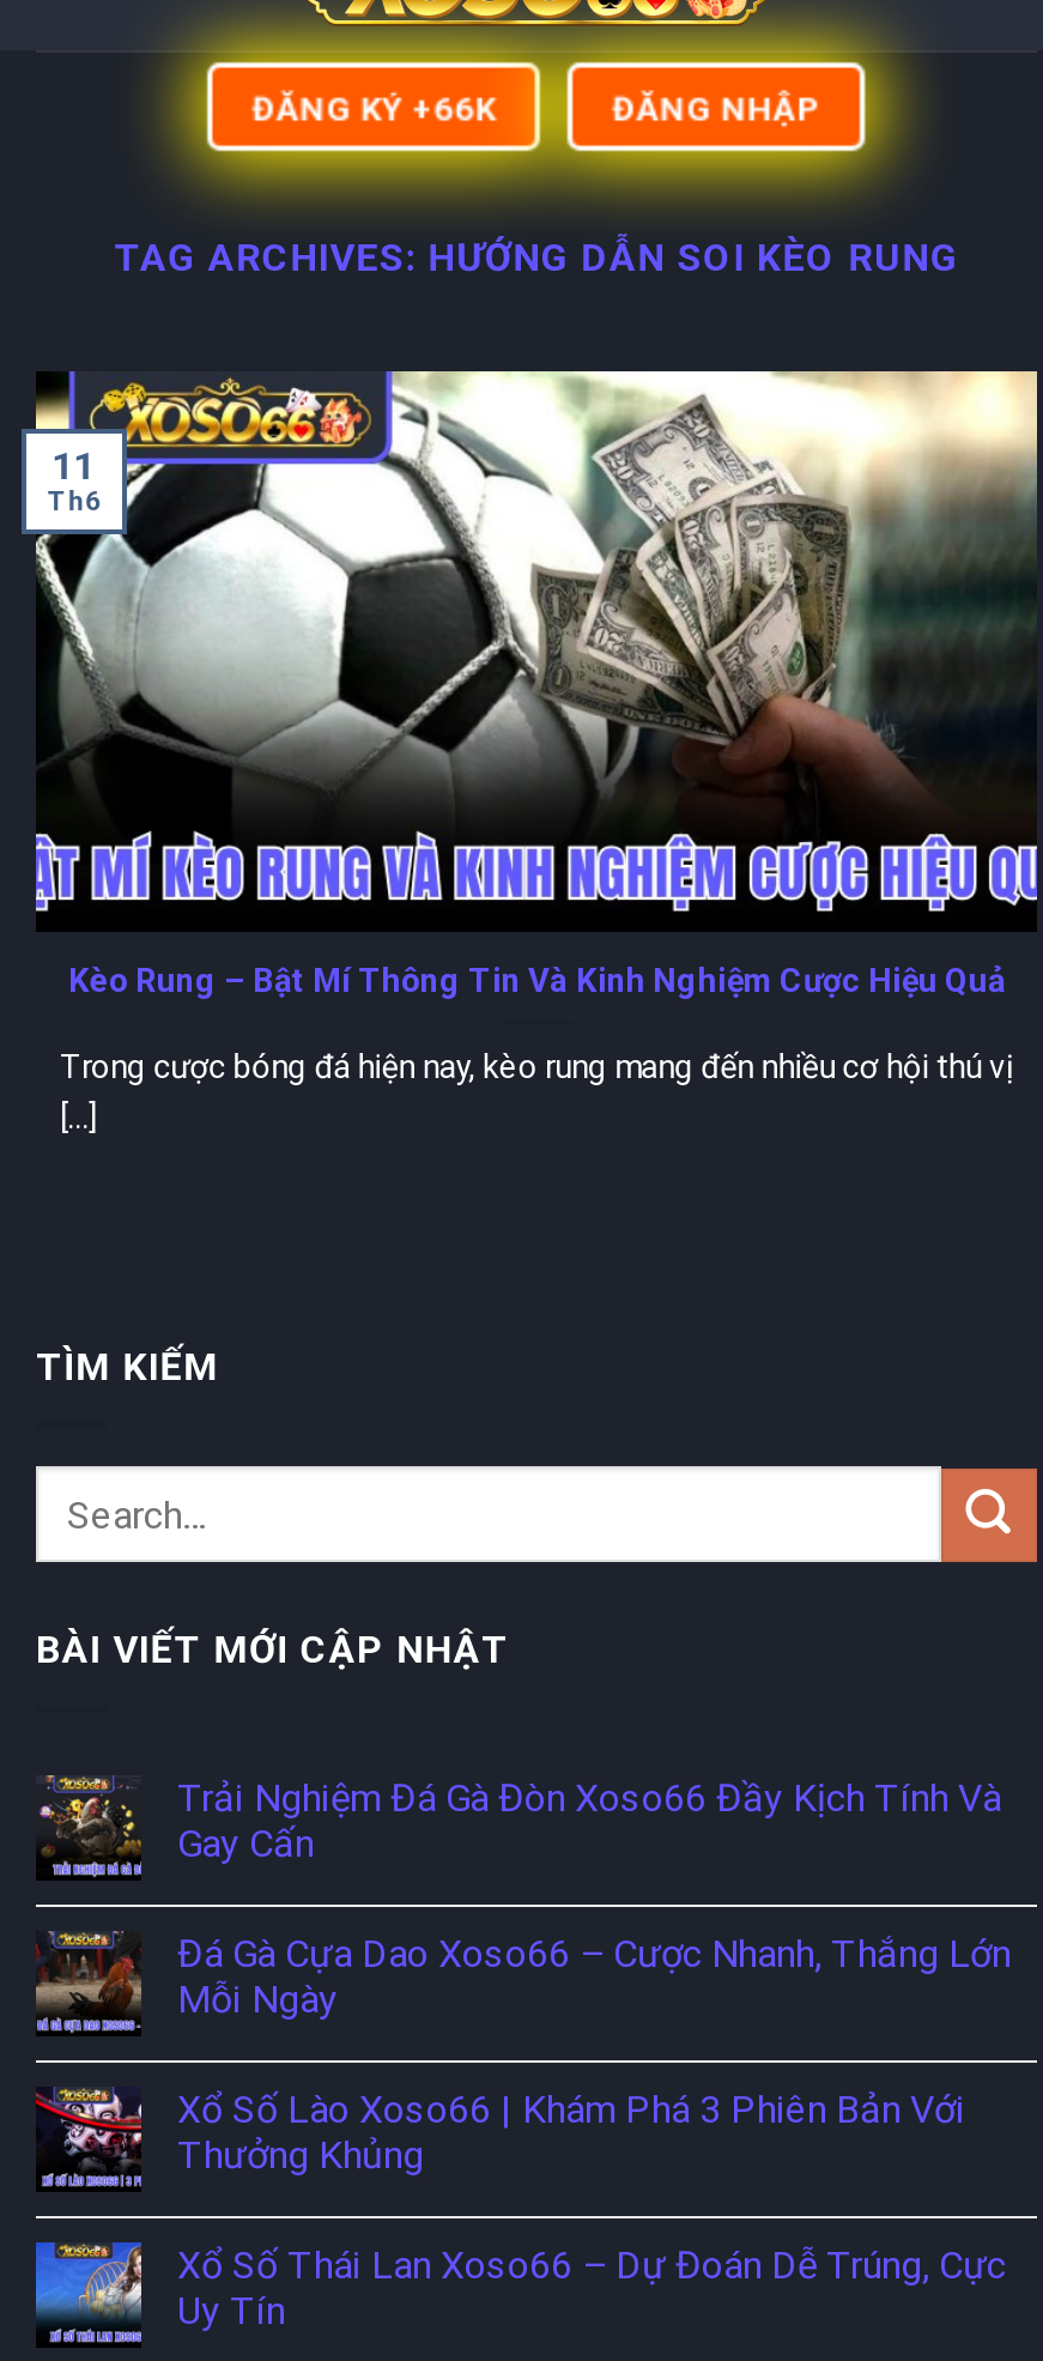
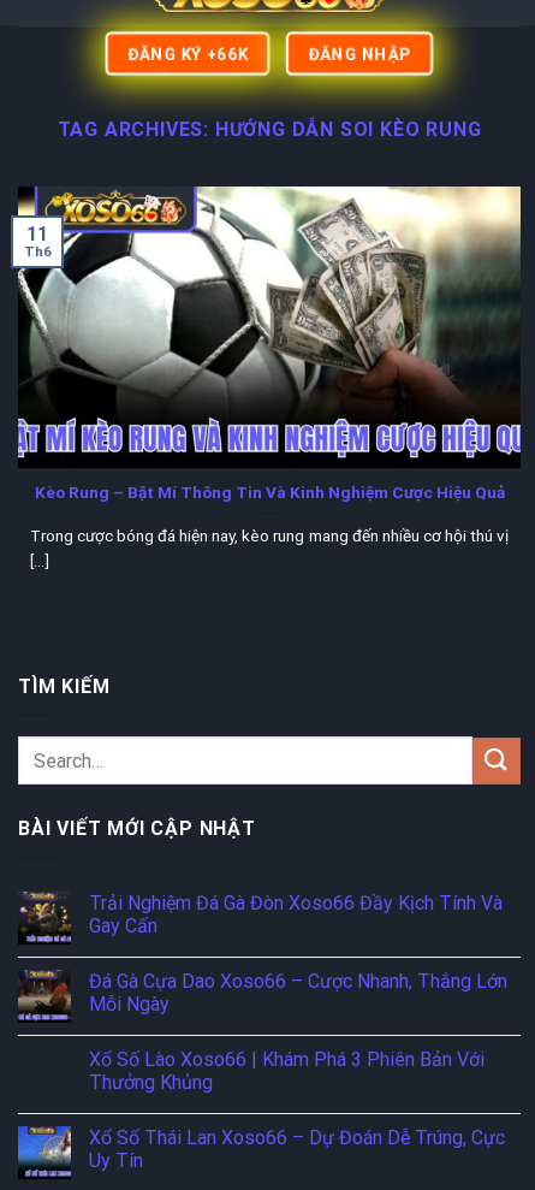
[34,2087,144,2190] [image] -> none

